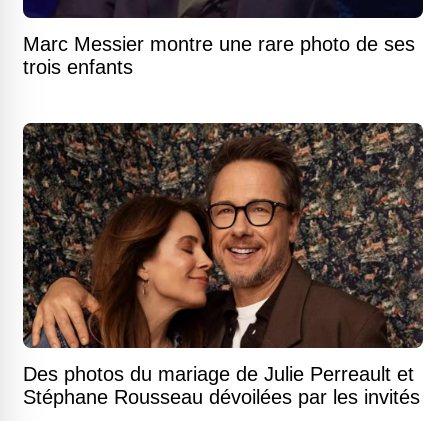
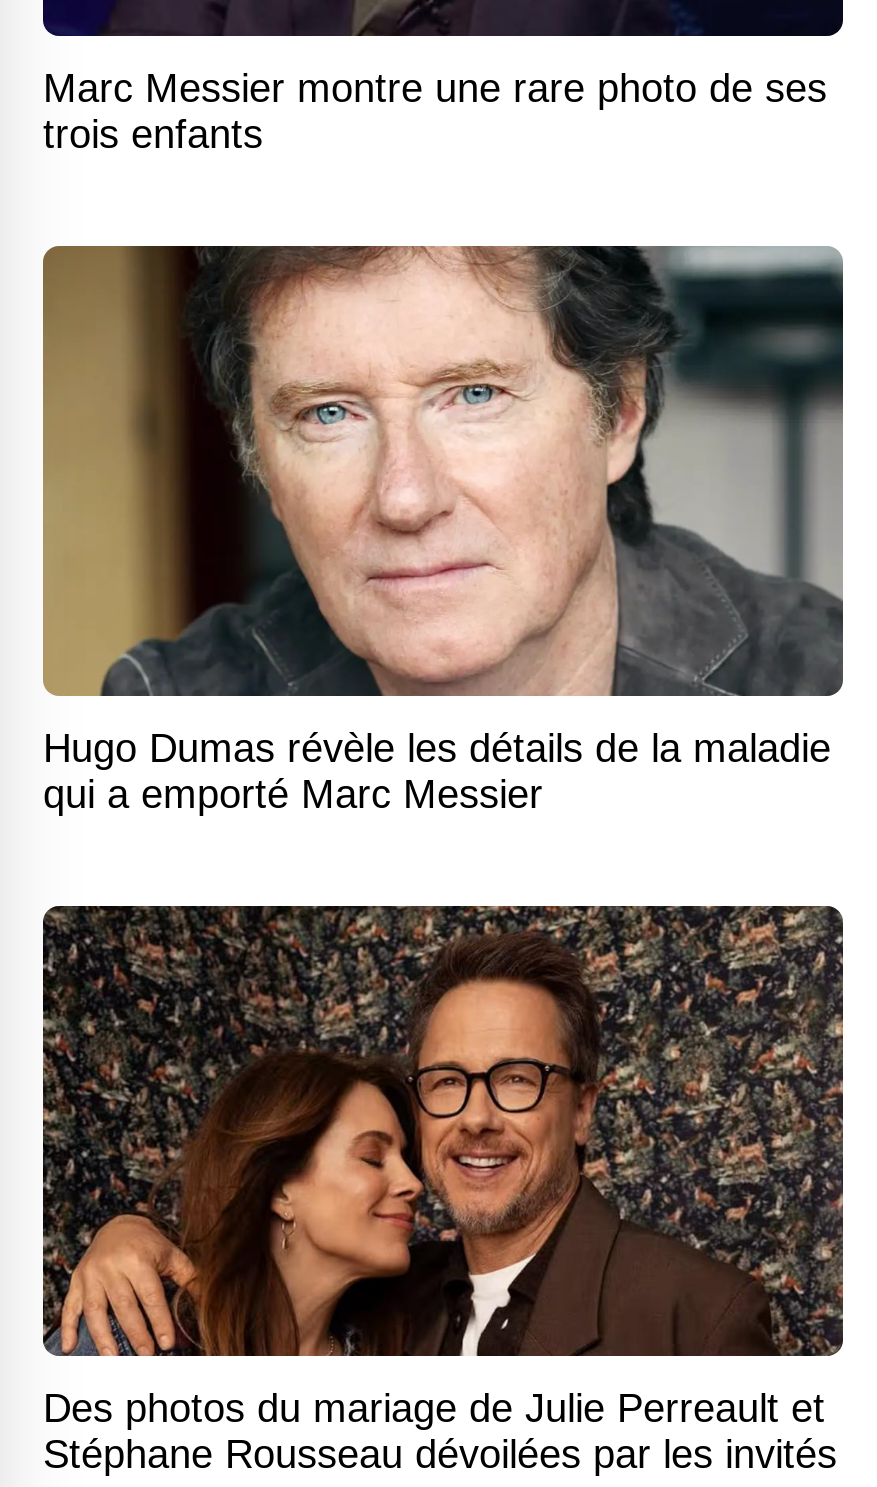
none -> [41,244,843,817] [image] | Hugo Dumas révèle les détails de la maladie | qui a emporté Marc Messier

